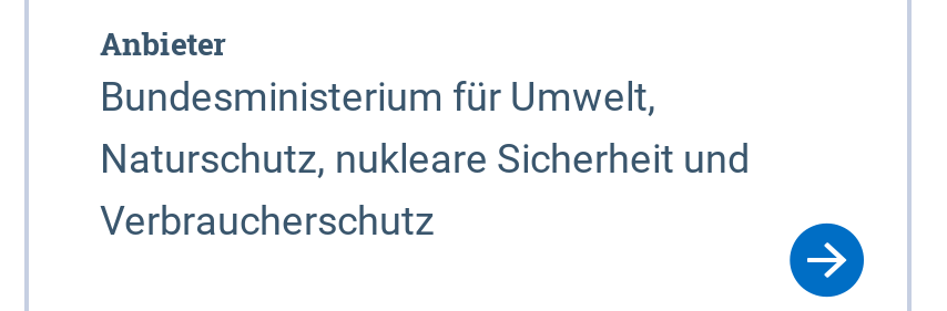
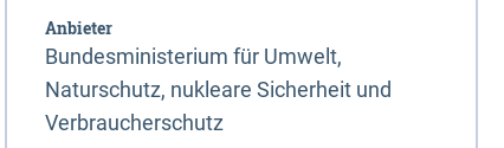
[787,219,867,301] [image] -> none

